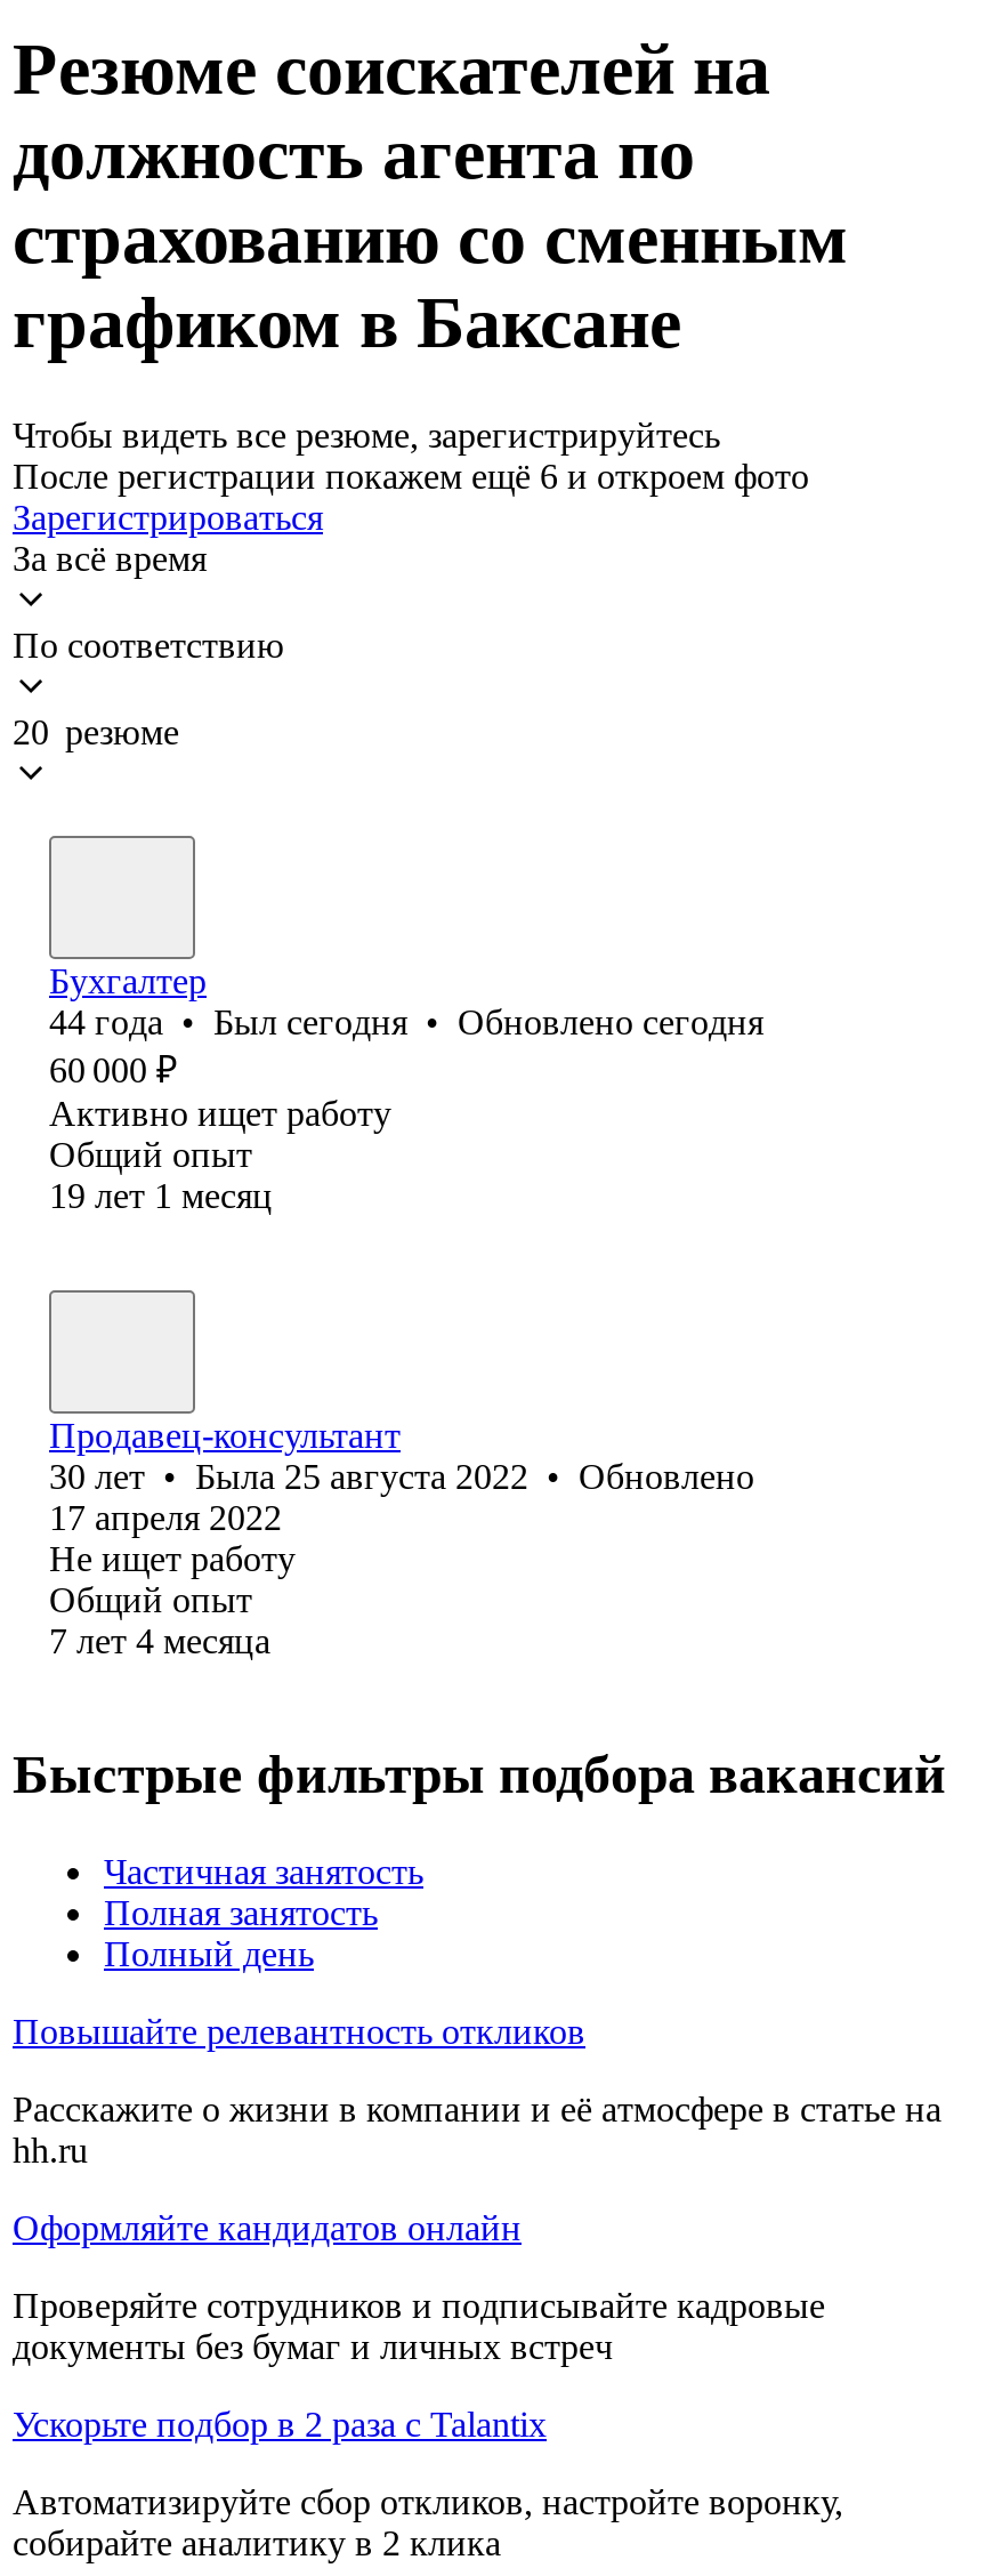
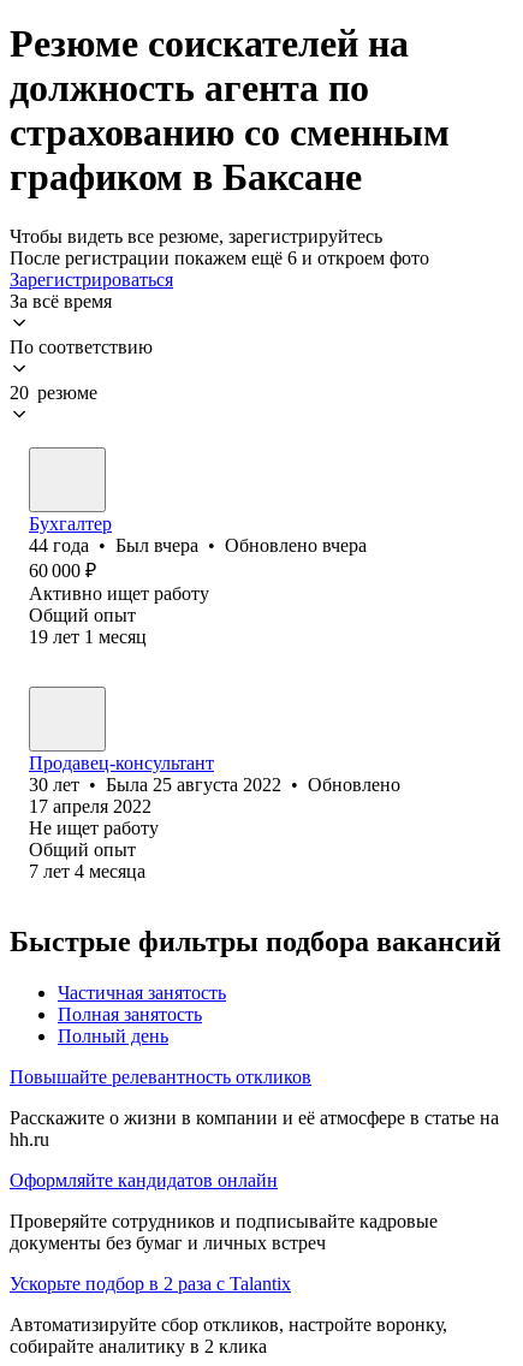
[49,1002,763,1041] 44 года • Был сегодня • Обновлено сегодня -> [29,535,367,555] 44 года • Был вчера • Обновлено вчера

